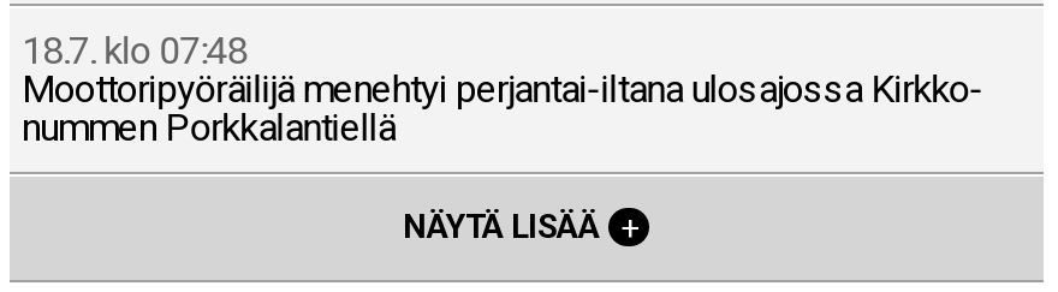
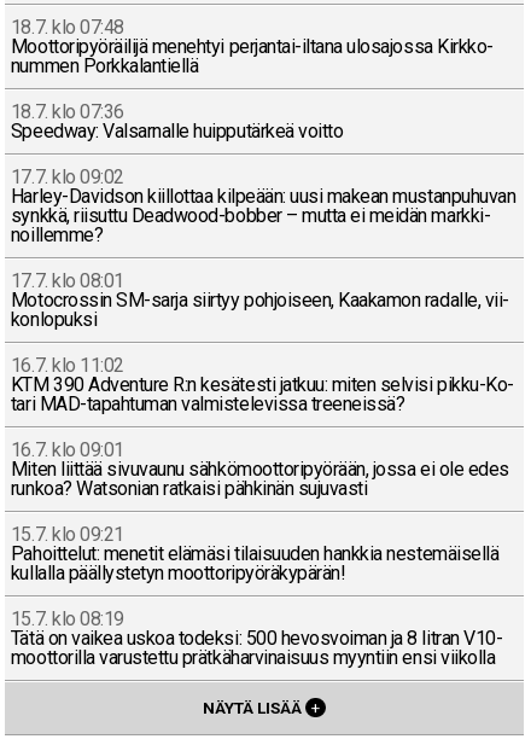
none -> [11,100,516,668] 18.7. klo 07:36 | Speedway: Valsarnalle huipputärkeä voitto | 17.7. klo 09:02 | Harley-Davidson kiillottaa kilpeään: uusi makean mustanpuhuvan | synkkä, riisuttu Deadwood-bobber – mutta ei meidän markki | noillemme? | 17.7. klo 08:01 | Motocrossin SM-sarja siirtyy pohjoiseen, Kaakamon radalle, vii | konlopuksi | 16.7. klo 11:02 | KTM 390 Adventure R:n kesätesti jatkuu: miten selvisi pikku-Ko | tari MAD-tapahtuman valmistelevissa treeneissä? | 16.7. klo 09:01 | Miten liittää sivuvaunu sähkömoottoripyörään, jossa ei ole edes | runkoa? Watsonian ratkaisi pähkinän sujuvasti | 15.7. klo 09:21 | Pahoittelut: menetit elämäsi tilaisuuden hankkia nestemäisellä | kullalla päällystetyn moottoripyöräkypärän! | 15.7. klo 08:19 | Tätä on vaikea uskoa todeksi: 500 hevosvoiman ja 8 litran V10- | moottorilla varustettu prätkäharvinaisuus myyntiin ensi viikolla

